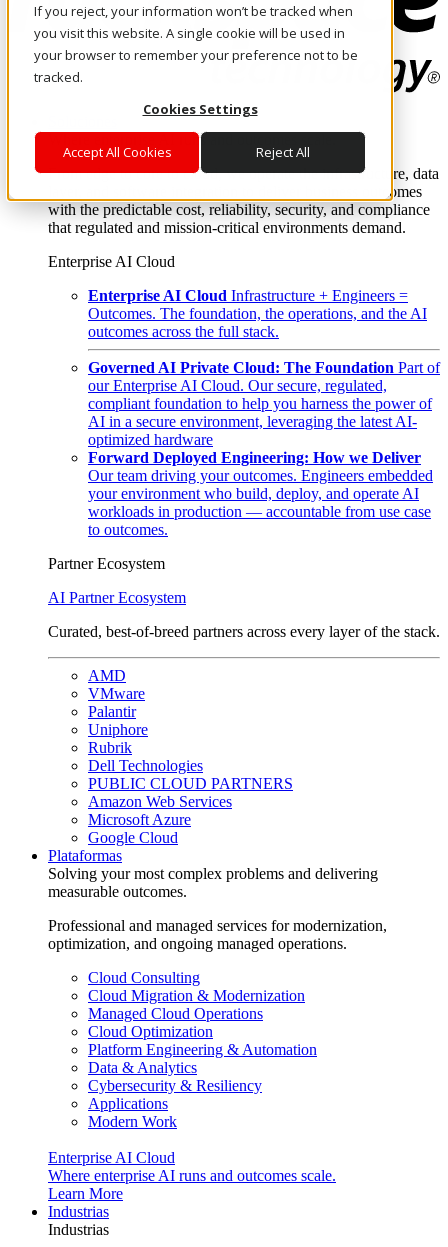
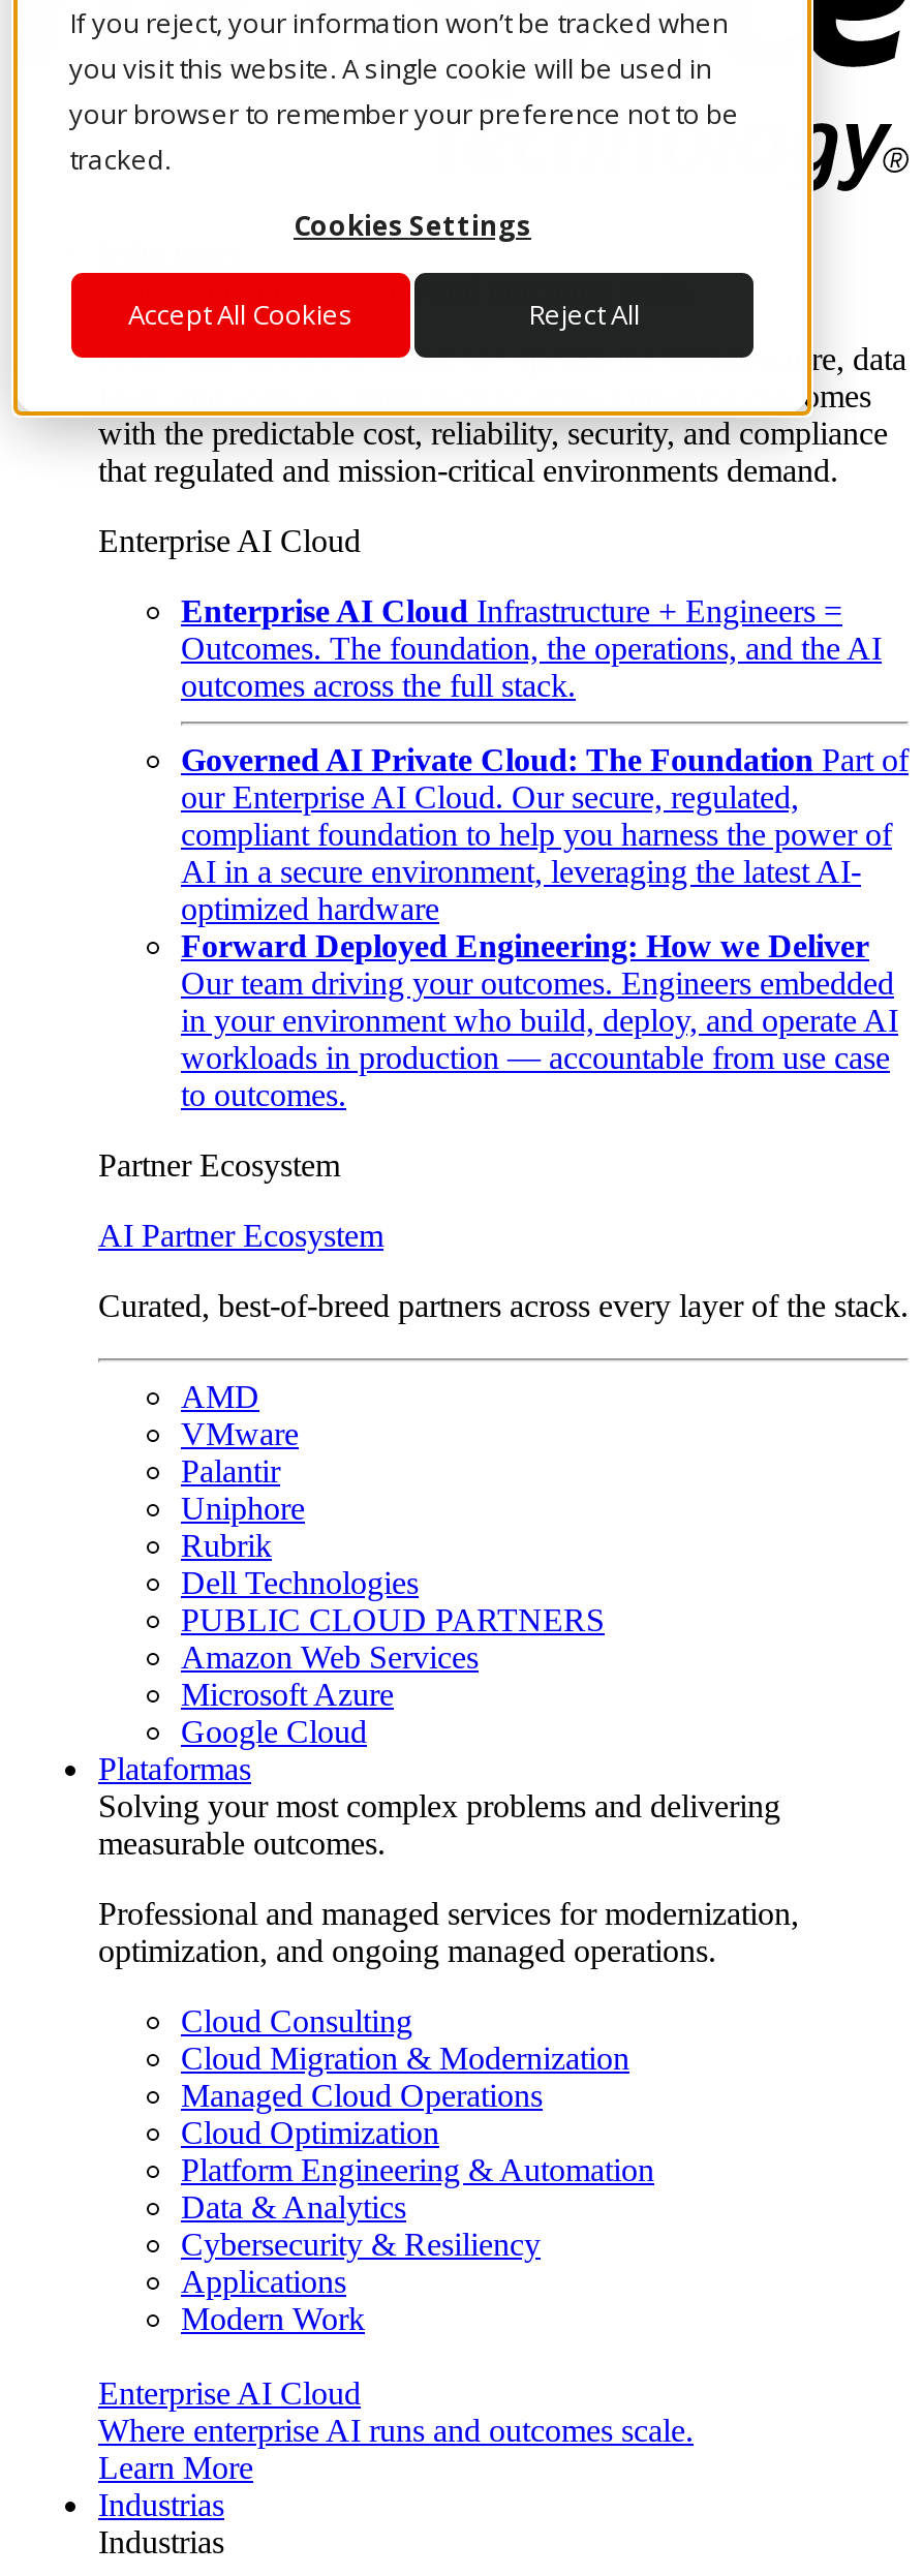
[88,485,419,502] your environment who build, deploy, and operate AI -> [181,1003,898,1038] in your environment who build, deploy, and operate AI

